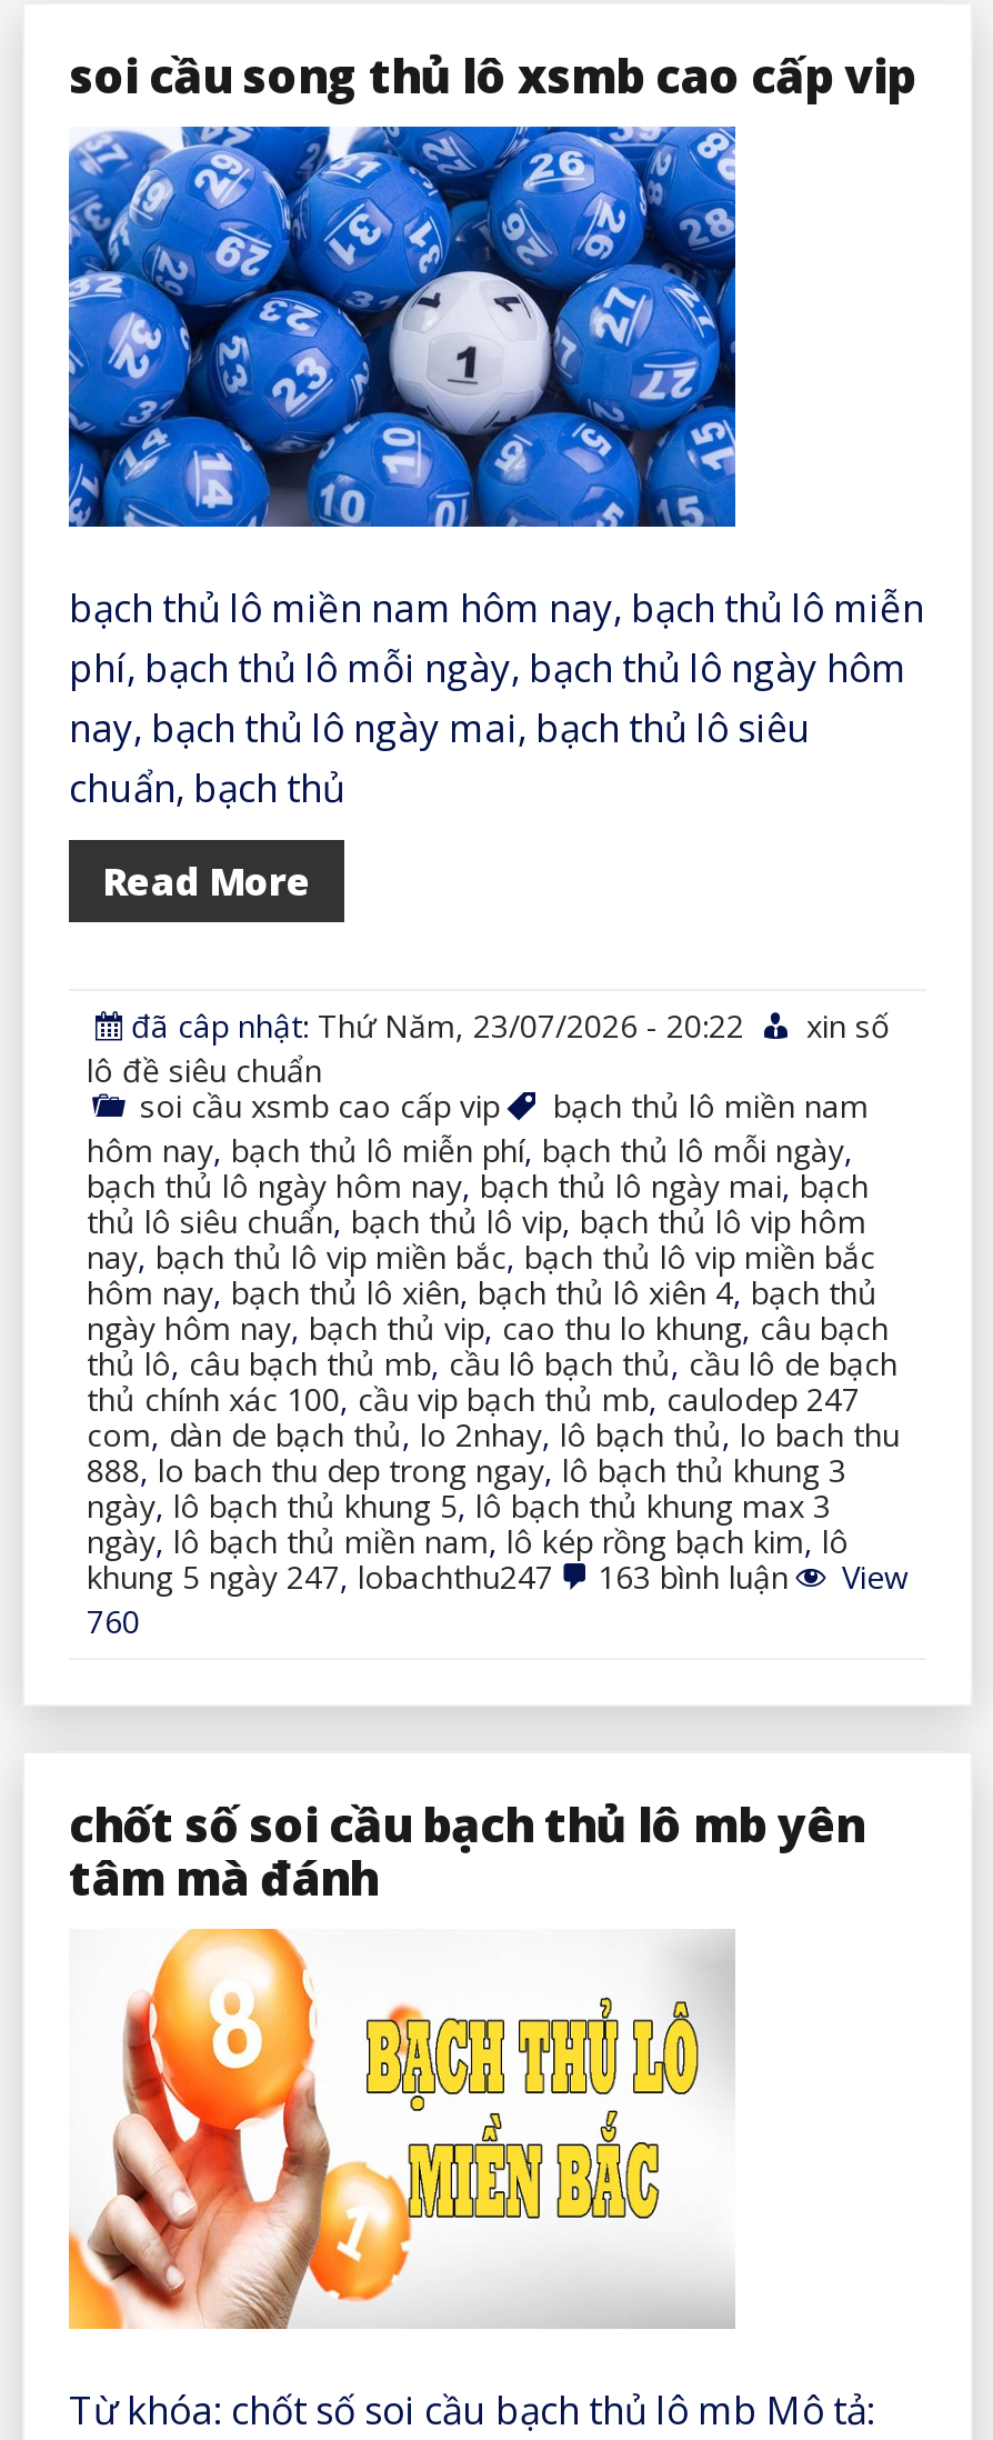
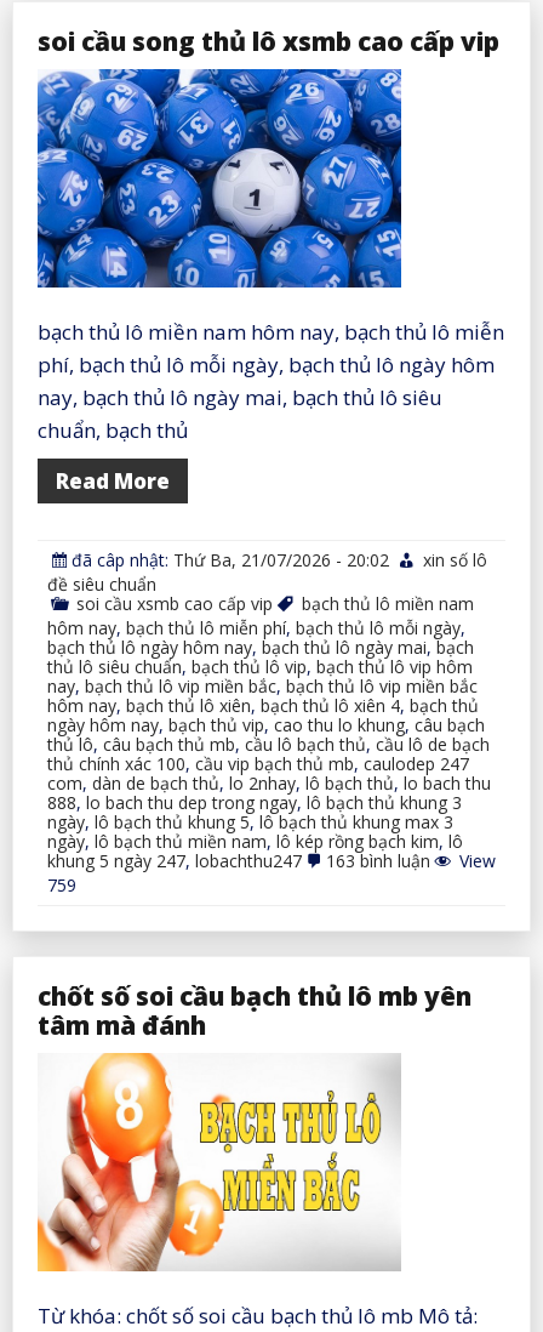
[87,1003,889,1090] đã câp nhật: Thứ Năm, 23/07/2026 - 20:22 | xin số | lô đề siêu chuẩn -> [47,548,487,595] đã câp nhật: Thứ Ba, 21/07/2026 - 20:02 | xin số lô | đề siêu chuẩn
[87,1599,140,1641] 760 -> [47,873,76,896] 759

